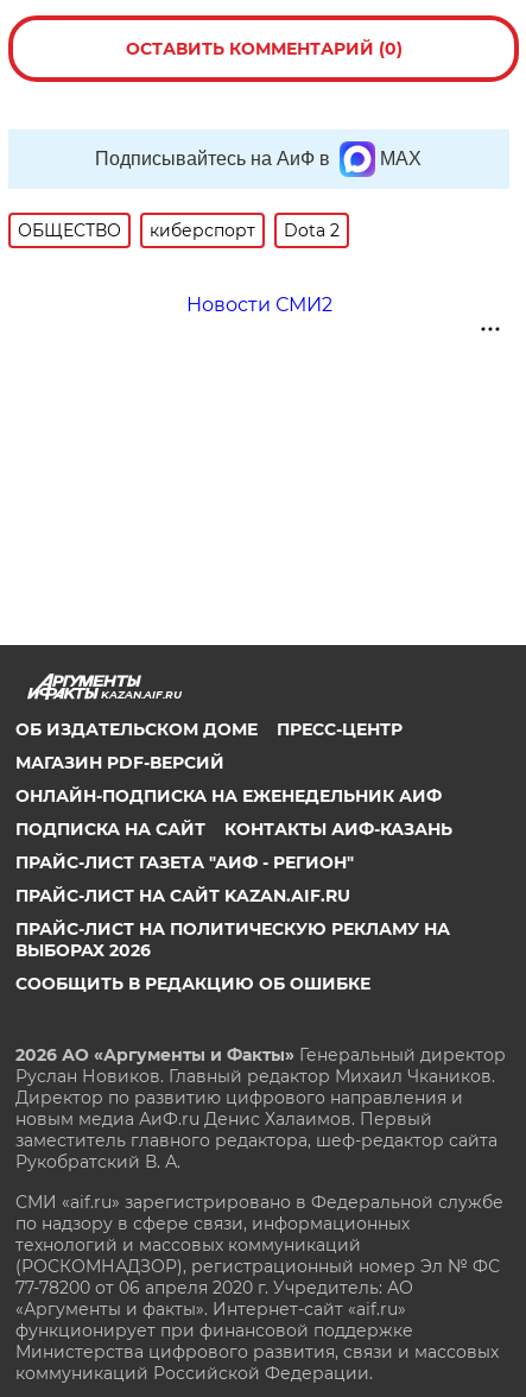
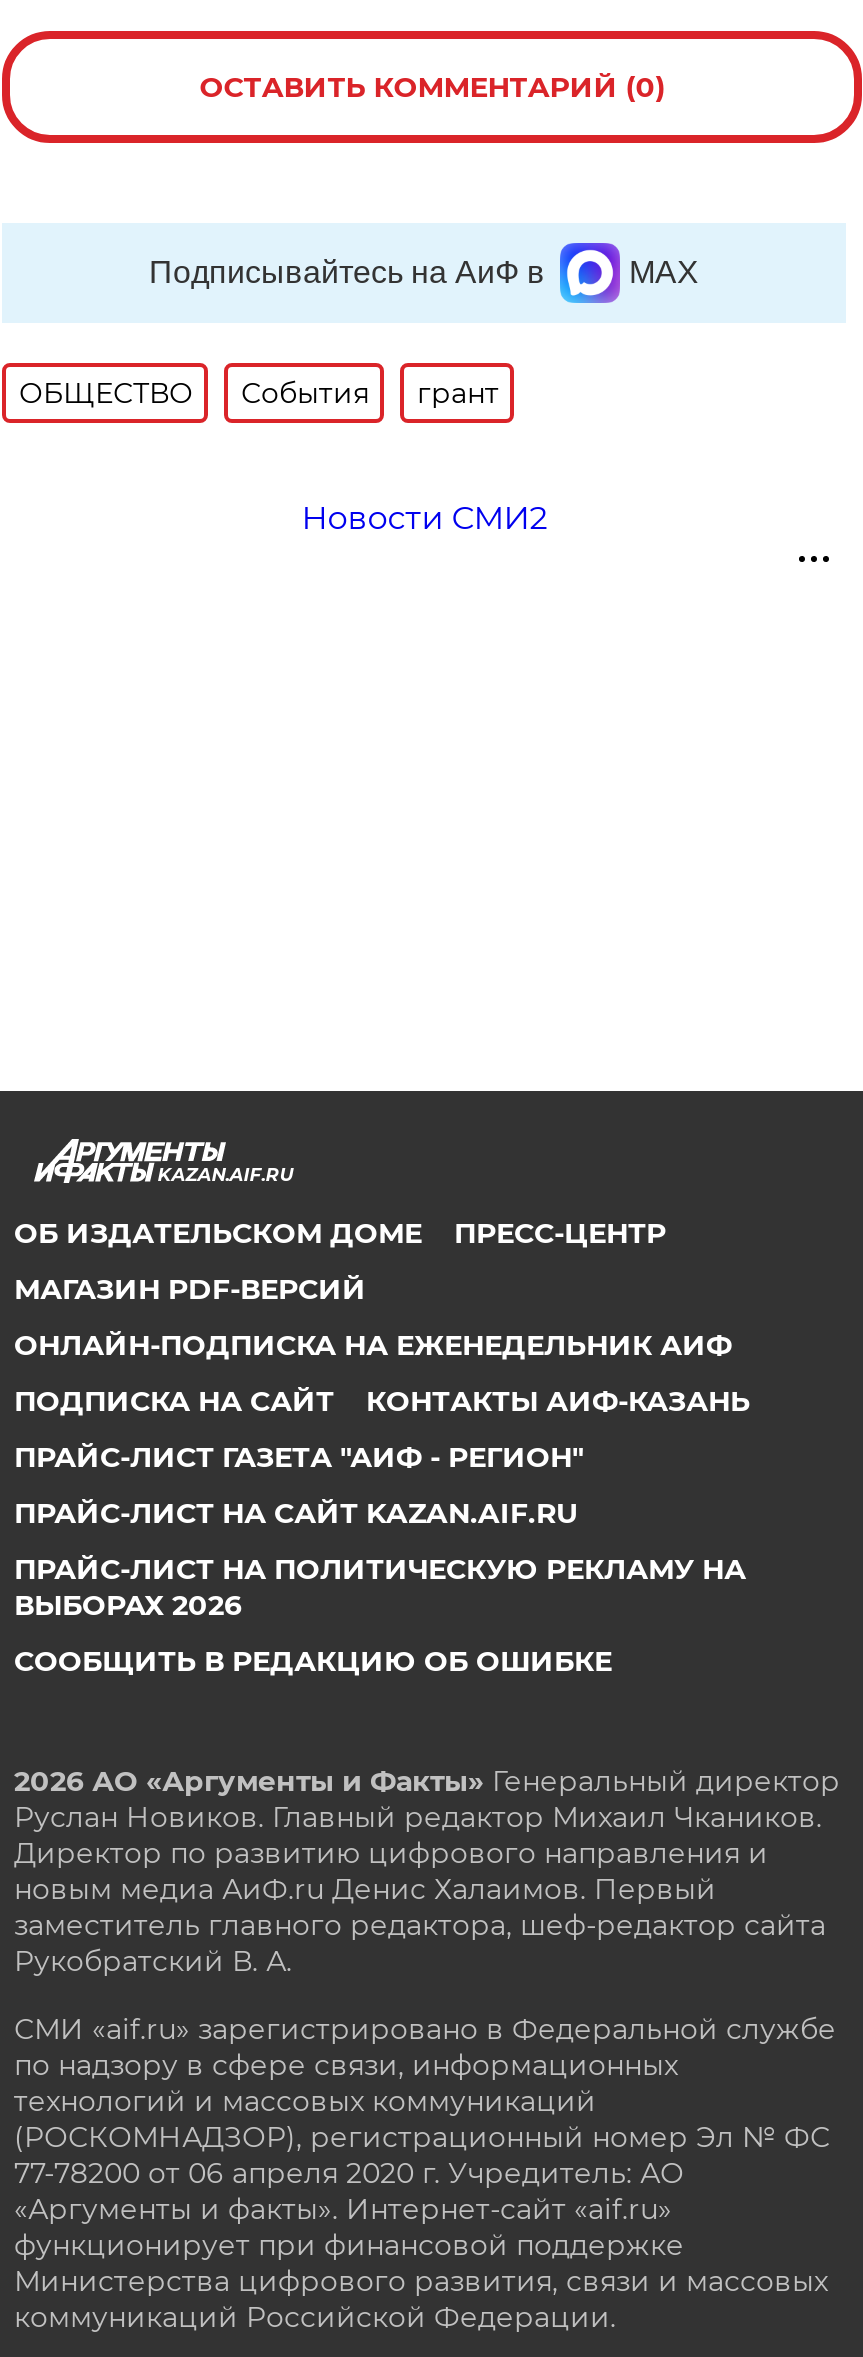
[150,220,340,241] киберспорт | Dota 2 -> [241,375,499,411] События | грант

